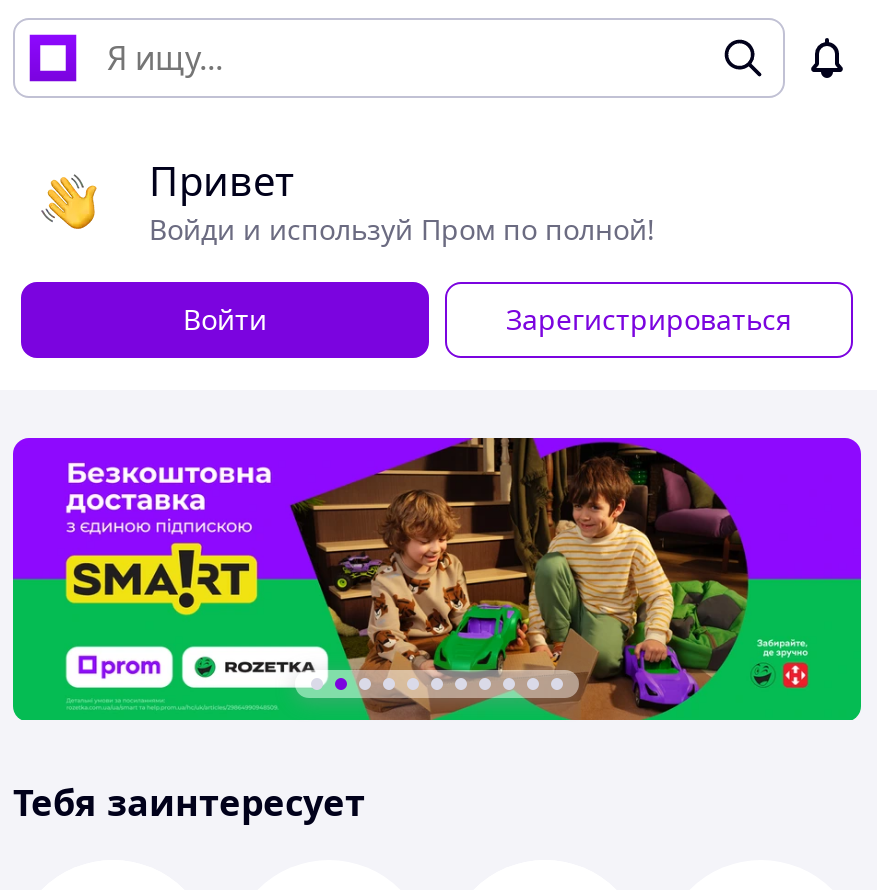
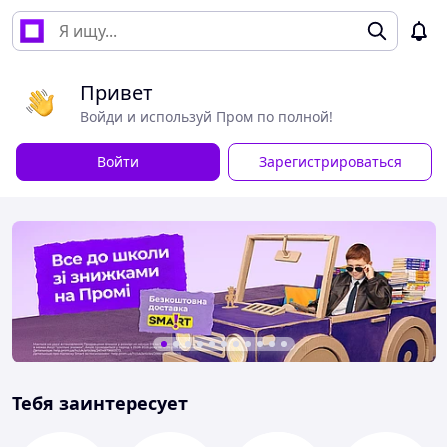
[11,436,863,722] [image] -> [11,221,437,363] [image]

